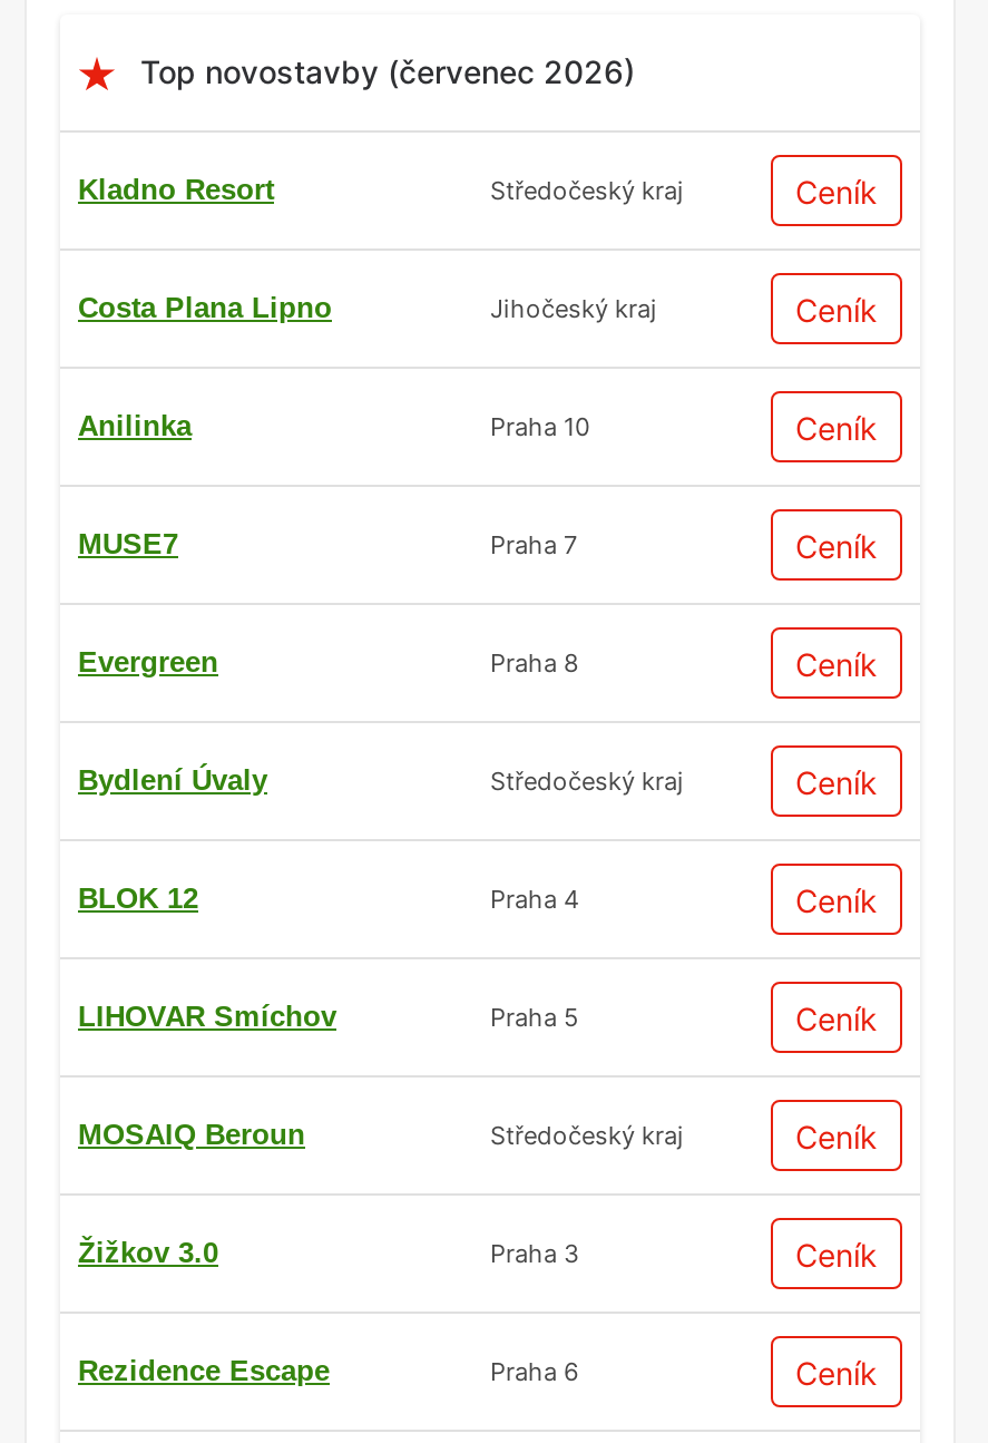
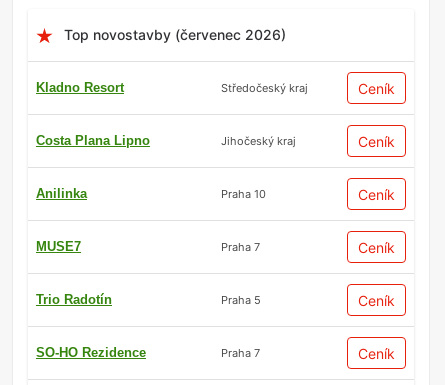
[78,646,878,1033] Evergreen | Praha 8 | Ceník | Bydlení Úvaly | Středočeský kraj | Ceník | BLOK 12 | Praha 4 | Ceník | LIHOVAR Smíchov -> [36,292,112,307] Trio Radotín
[78,1118,878,1388] MOSAIQ Beroun | Středočeský kraj | Ceník | Žižkov 3.0 | Praha 3 | Ceník | Rezidence Escape | Praha 6 -> [36,345,260,360] SO-HO Rezidence | Praha 7

